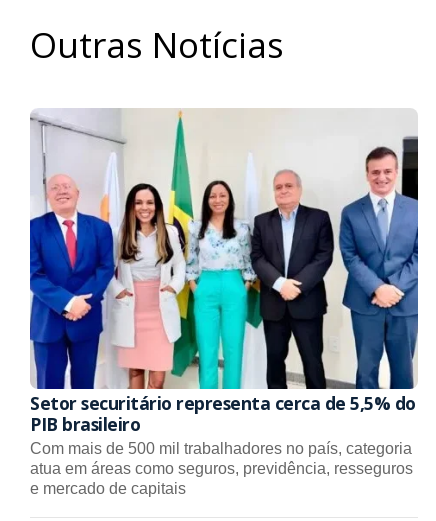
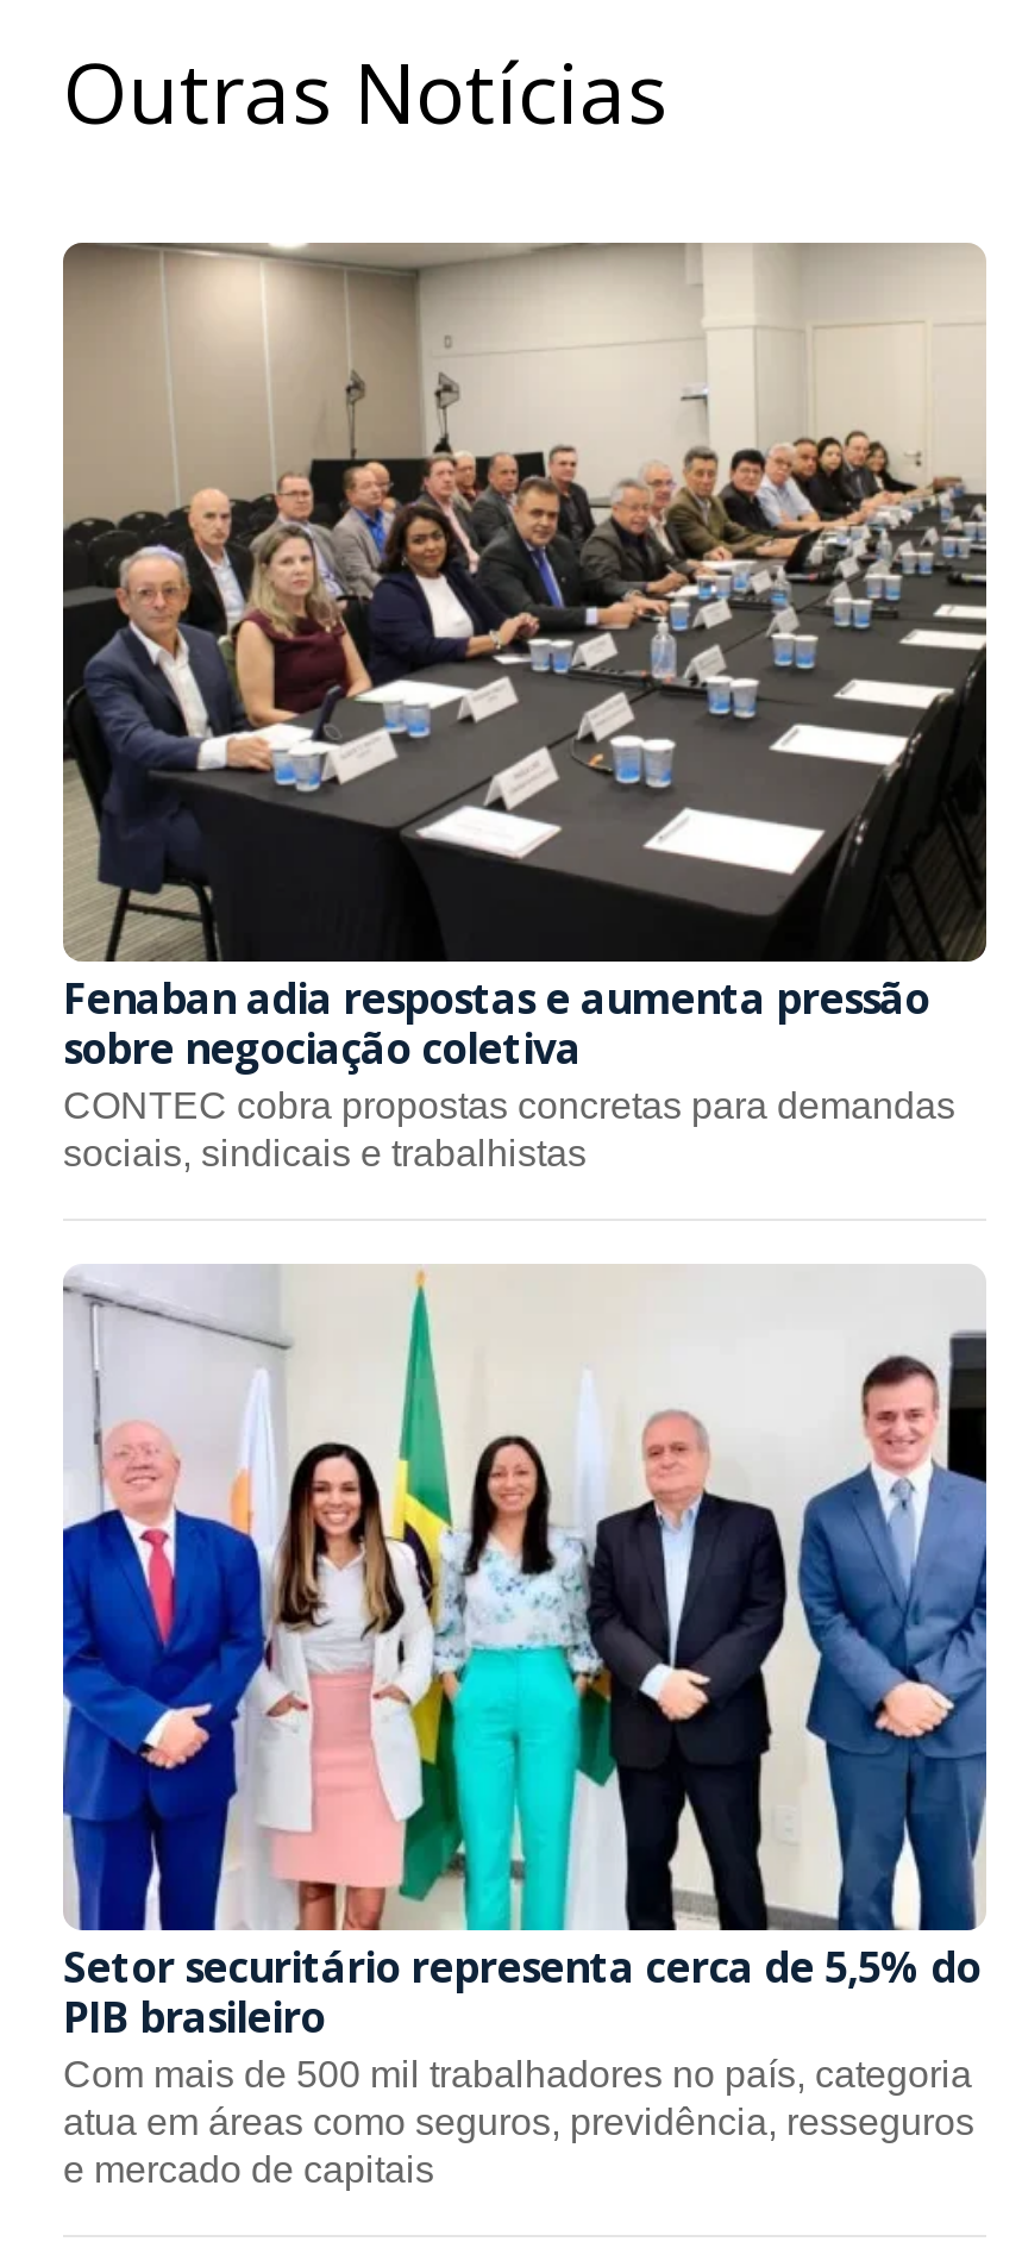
none -> [61,240,989,1173] [image] | Fenaban adia respostas e aumenta pressão | sobre negociação coletiva | CONTEC cobra propostas concretas para demandas | sociais, sindicais e trabalhistas

